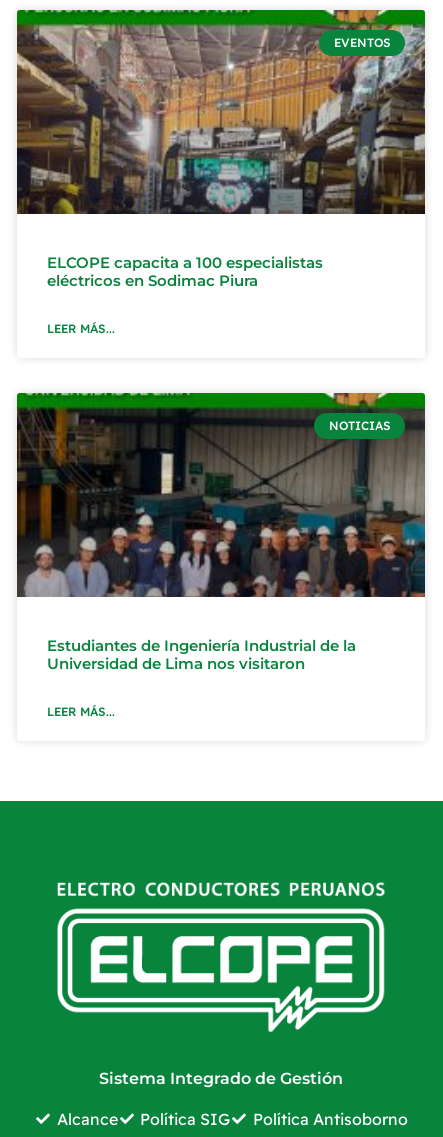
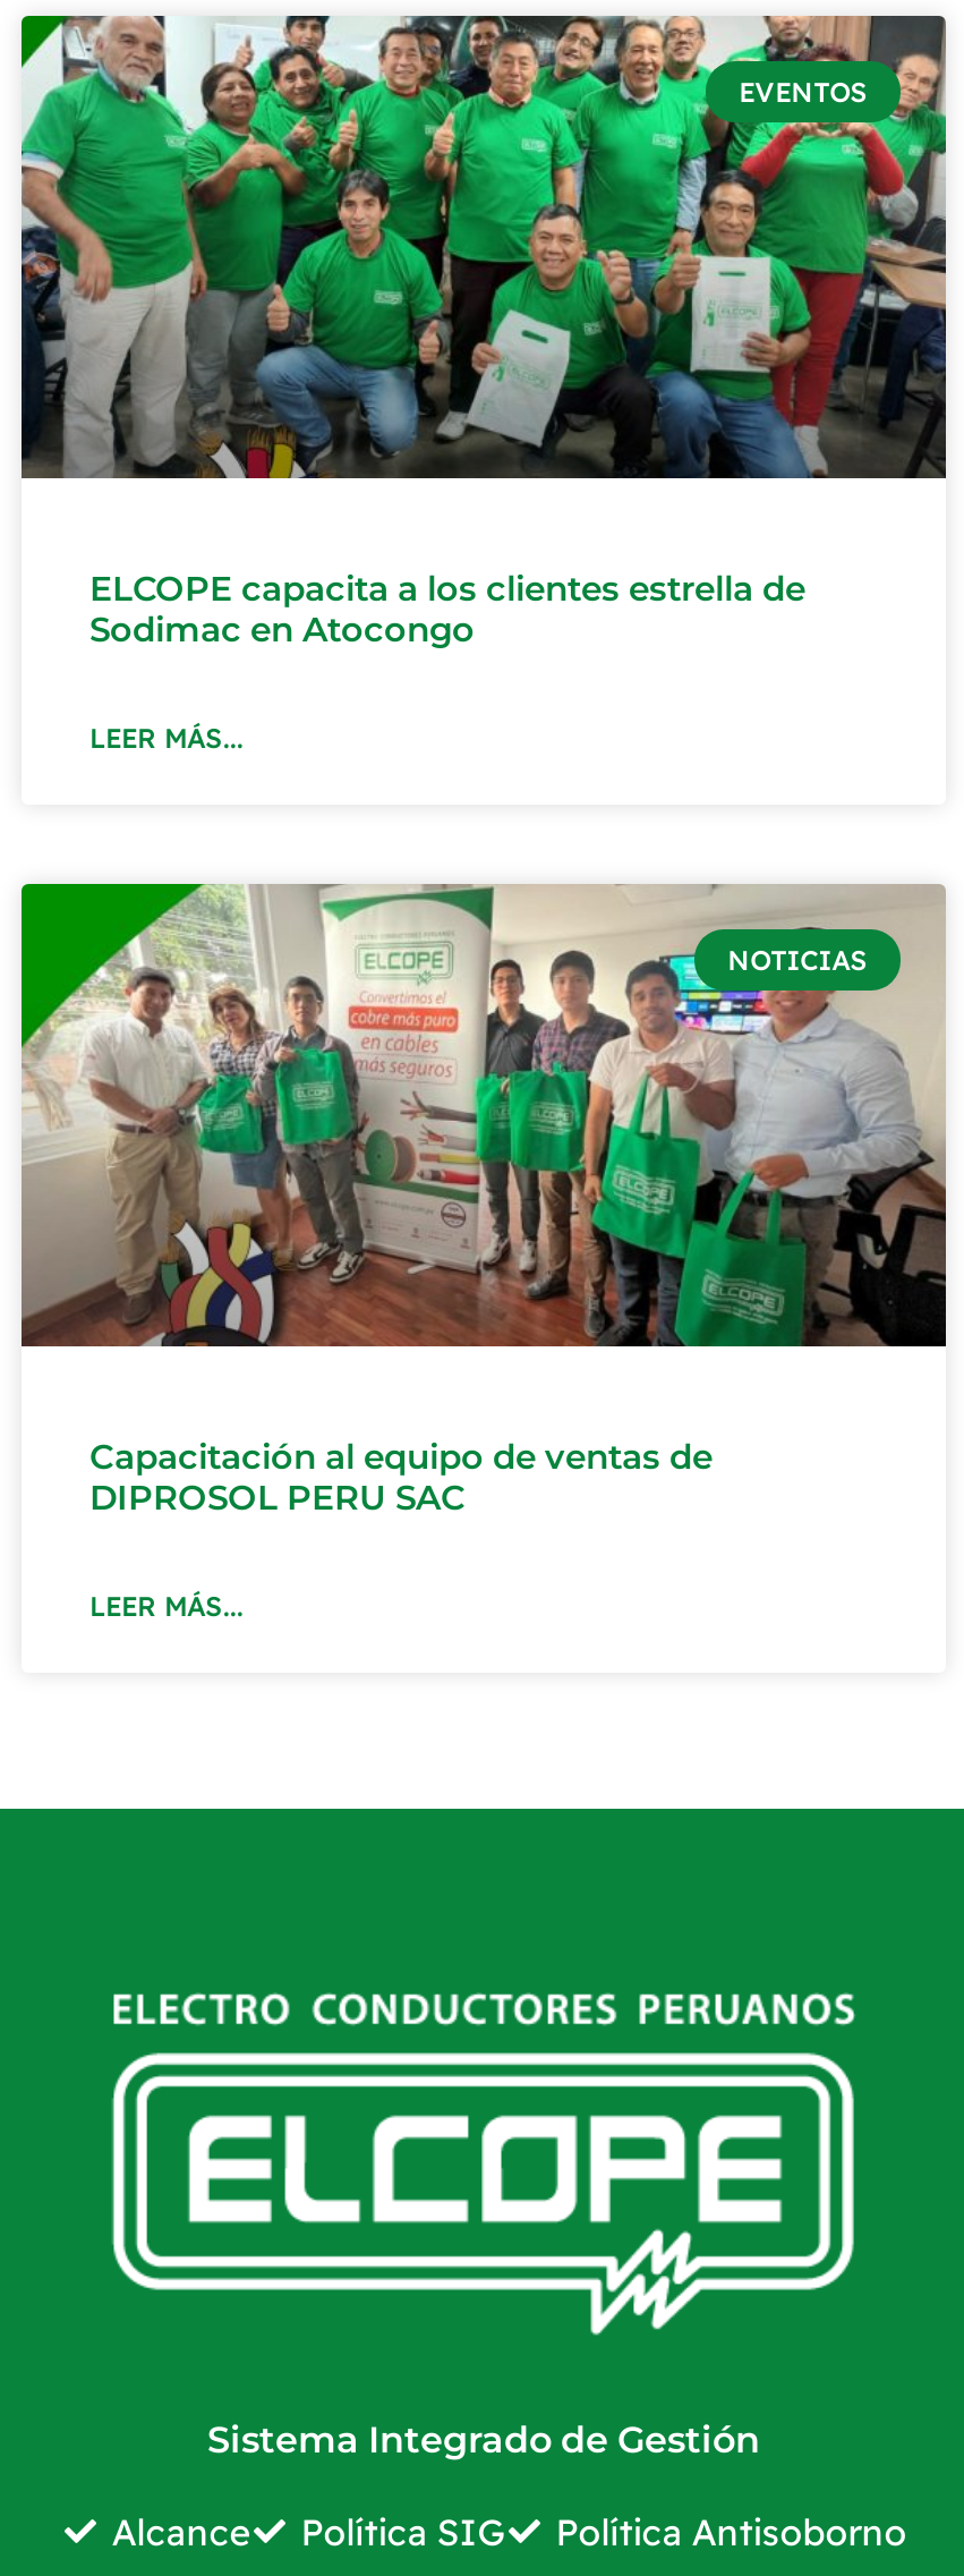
[16,9,426,289] [image] | ELCOPE capacita a 100 especialistas | eléctricos en Sodimac Piura -> [19,14,948,652] [image] | ELCOPE capacita a los clientes estrella de | Sodimac en Atocongo
[16,392,426,672] [image] | Estudiantes de Ingeniería Industrial de la | Universidad de Lima nos visitaron -> [19,882,946,1520] [image] | Capacitación al equipo de ventas de | DIPROSOL PERU SAC

